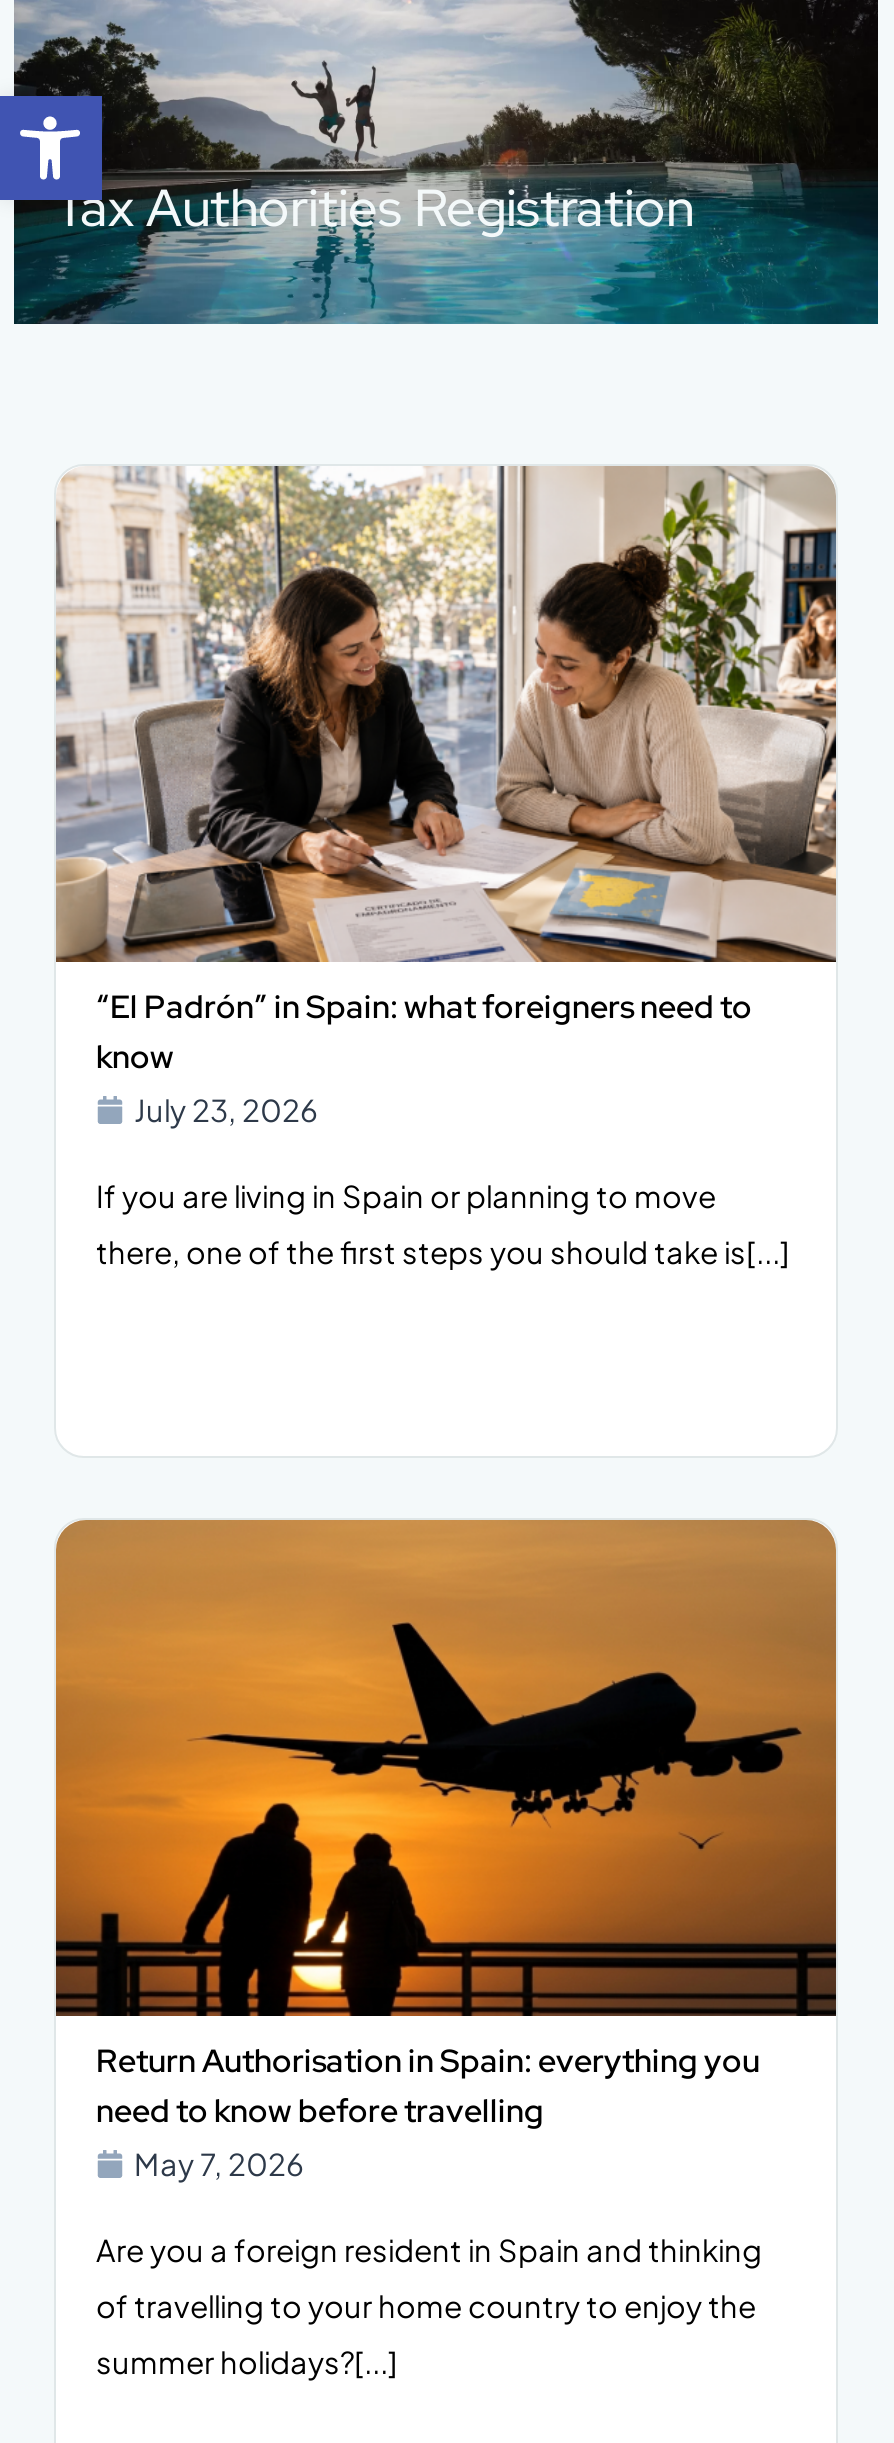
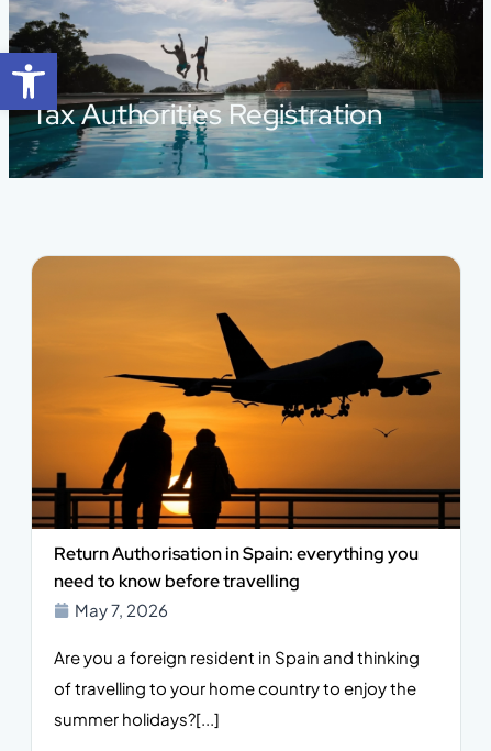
[54,466,838,1270] [image] | “El Padrón” in Spain: what foreigners need to | know | July 23, 2026 | If you are living in Spain or planning to move | there, one of the first steps you should take is[...] -> none

